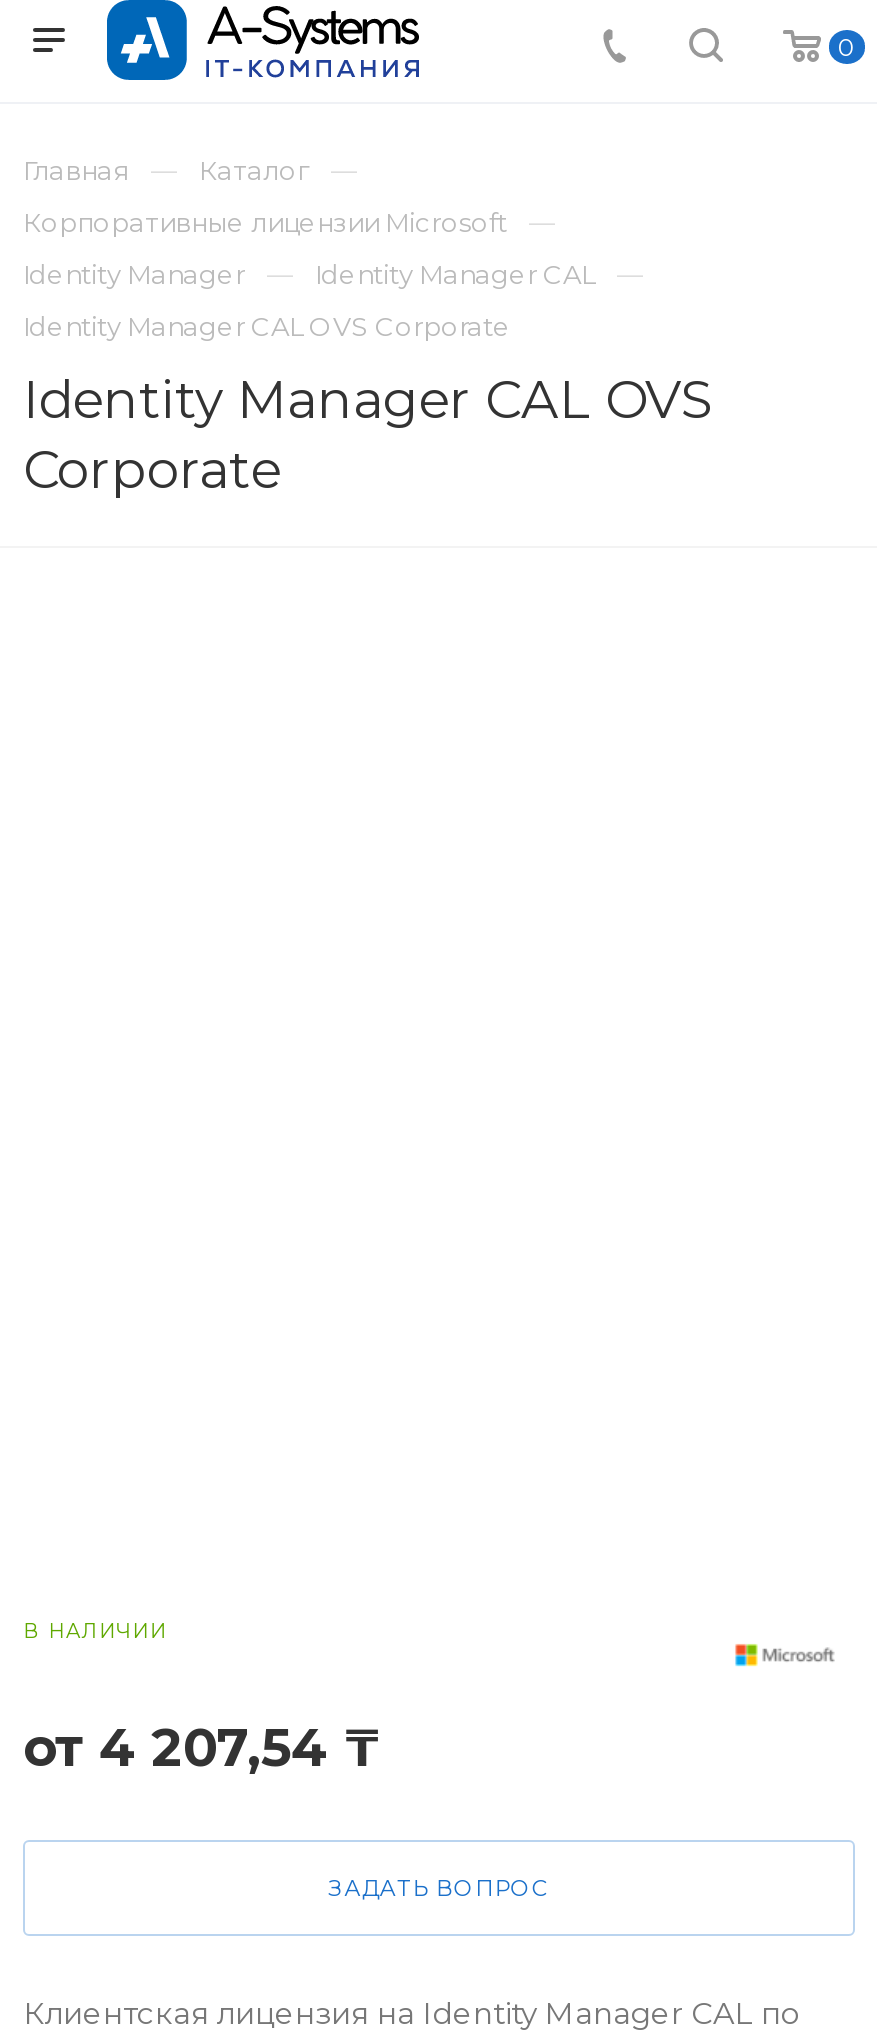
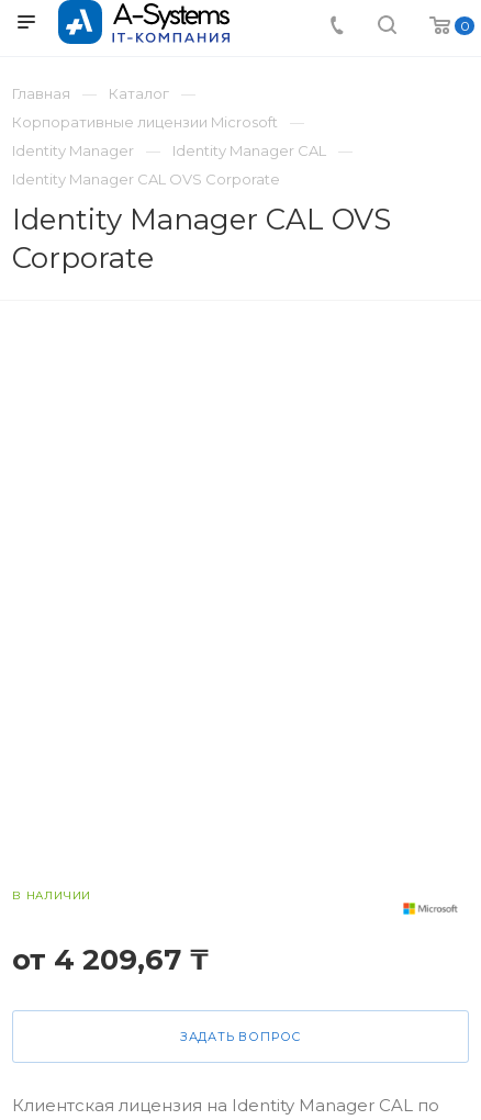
[23,1716,381,1780] от 4 207,54 ₸ -> [12,942,210,977] от 4 209,67 ₸

